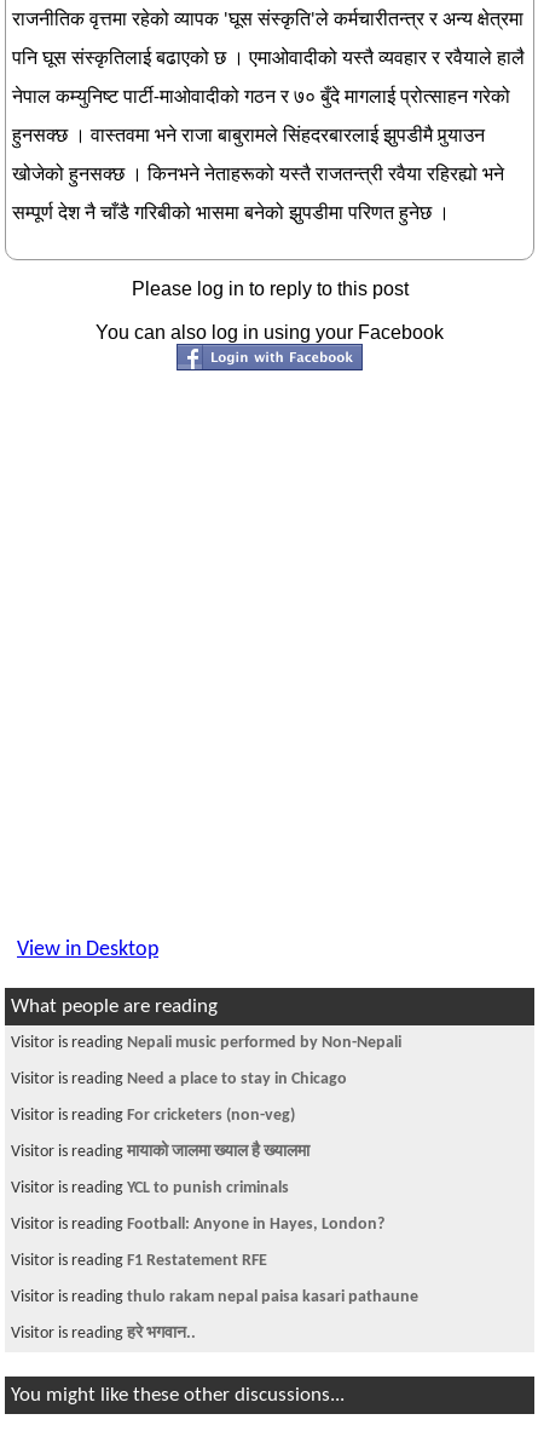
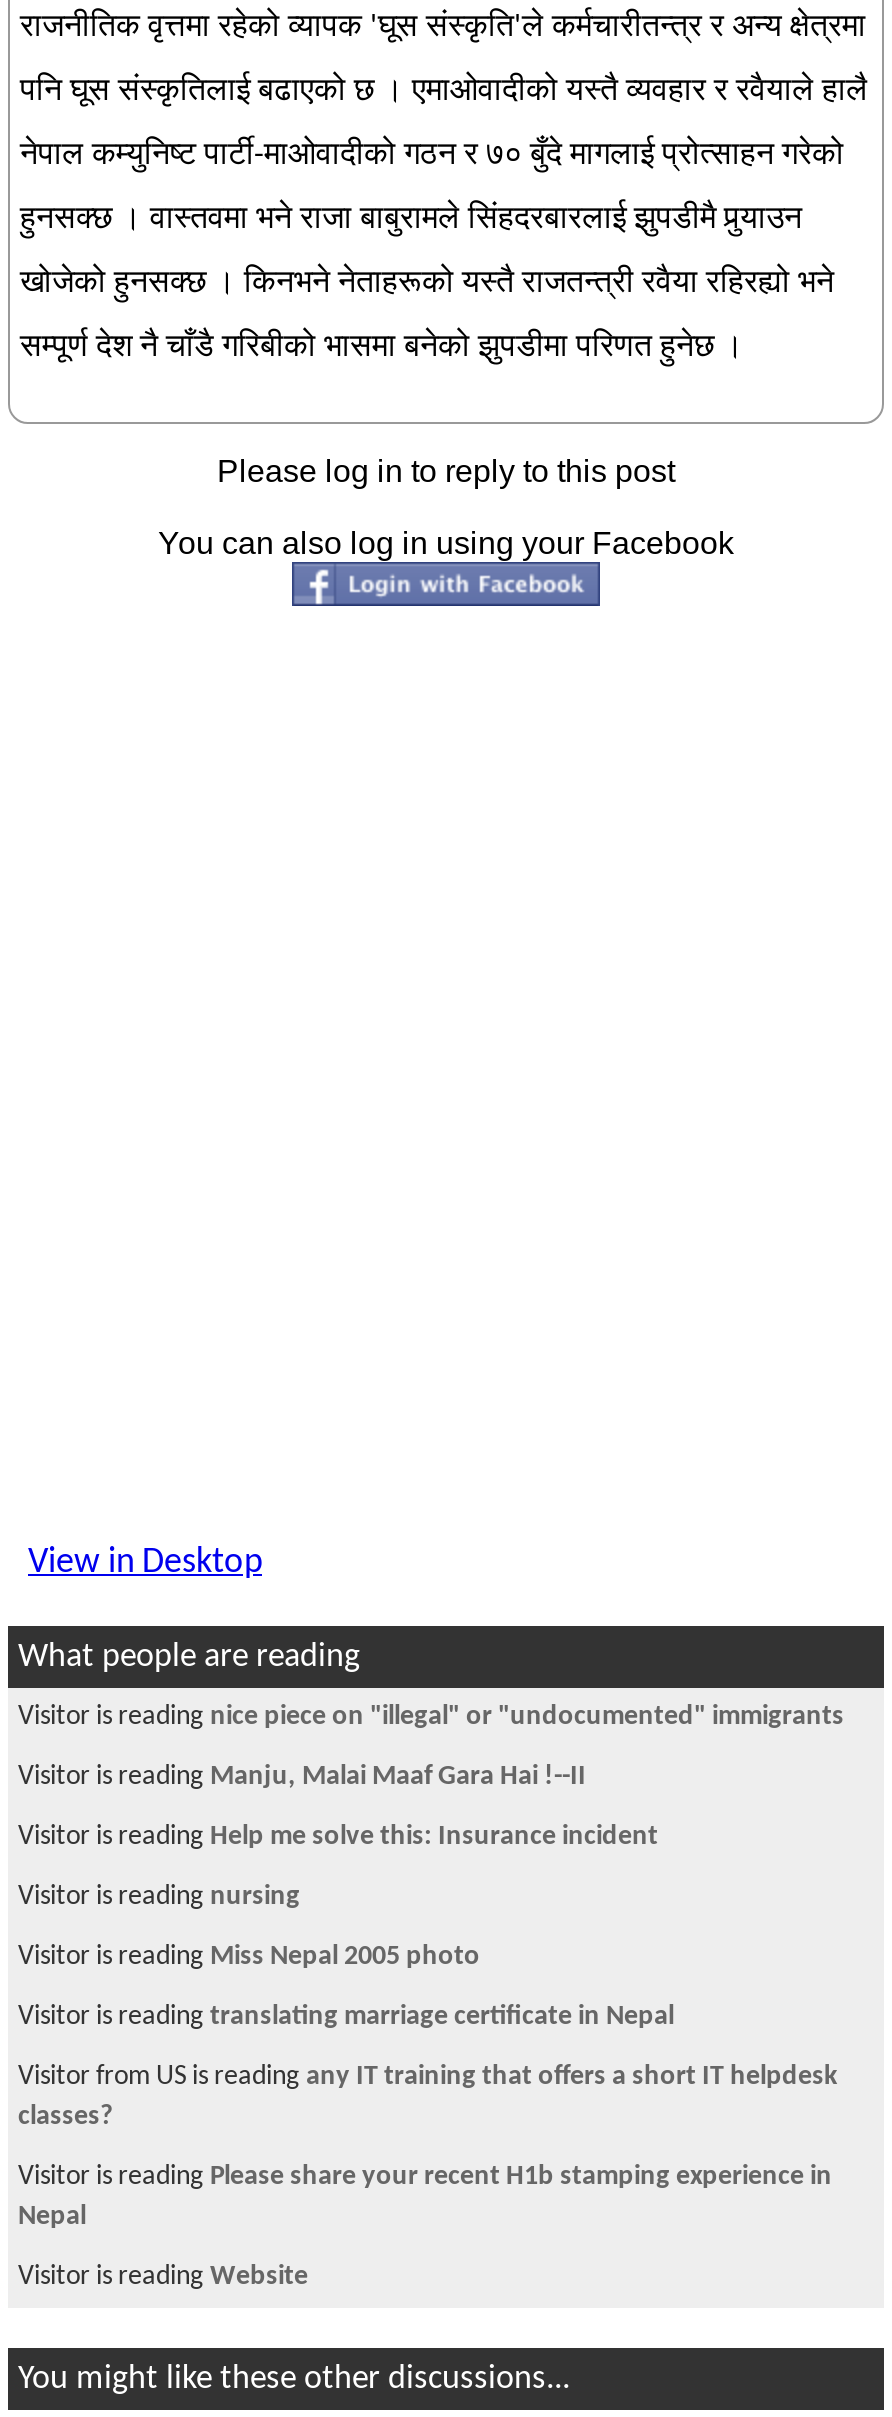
[11,1034,401,1052] Visitor is reading Nepali music performed by Non-Nepali -> [18,1703,844,1733] Visitor is reading nice piece on "illegal" or "undocumented" immigrants
[11,1071,347,1089] Visitor is reading Need a place to stay in Chicago -> [18,1763,586,1793] Visitor is reading Manju, Malai Maaf Gara Hai !--II
[11,1107,295,1125] Visitor is reading For cricketers (non-veg) -> [18,1823,658,1853] Visitor is reading Help me solve this: Insurance incident
[11,1143,310,1161] Visitor is reading मायाको जालमा ख्याल है ख्यालमा -> [18,1883,300,1913] Visitor is reading nursing
[11,1180,289,1198] Visitor is reading YCL to punish criminals -> [18,1943,480,1973] Visitor is reading Miss Nepal 2005 photo
[11,1216,384,1234] Visitor is reading Football: Anyone in Hayes, London? -> [18,2003,674,2033] Visitor is reading translating marriage certificate in Nepal
[11,1252,267,1270] Visitor is reading F1 Restatement RFE -> [18,2063,838,2133] Visitor from US is reading any IT training that offers a short IT helpdesk | classes?
[11,1289,418,1307] Visitor is reading thulo rakam nepal paisa kasari pathaune -> [18,2163,832,2233] Visitor is reading Please share your recent H1b stamping experience in | Nepal
[11,1325,196,1343] Visitor is reading हरे भगवान.. -> [18,2263,308,2293] Visitor is reading Website

